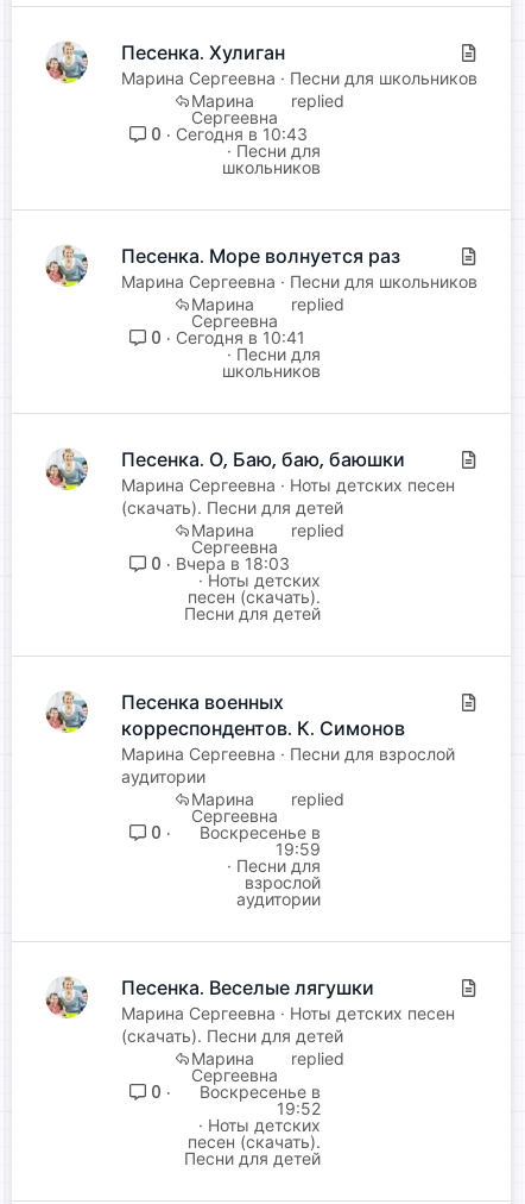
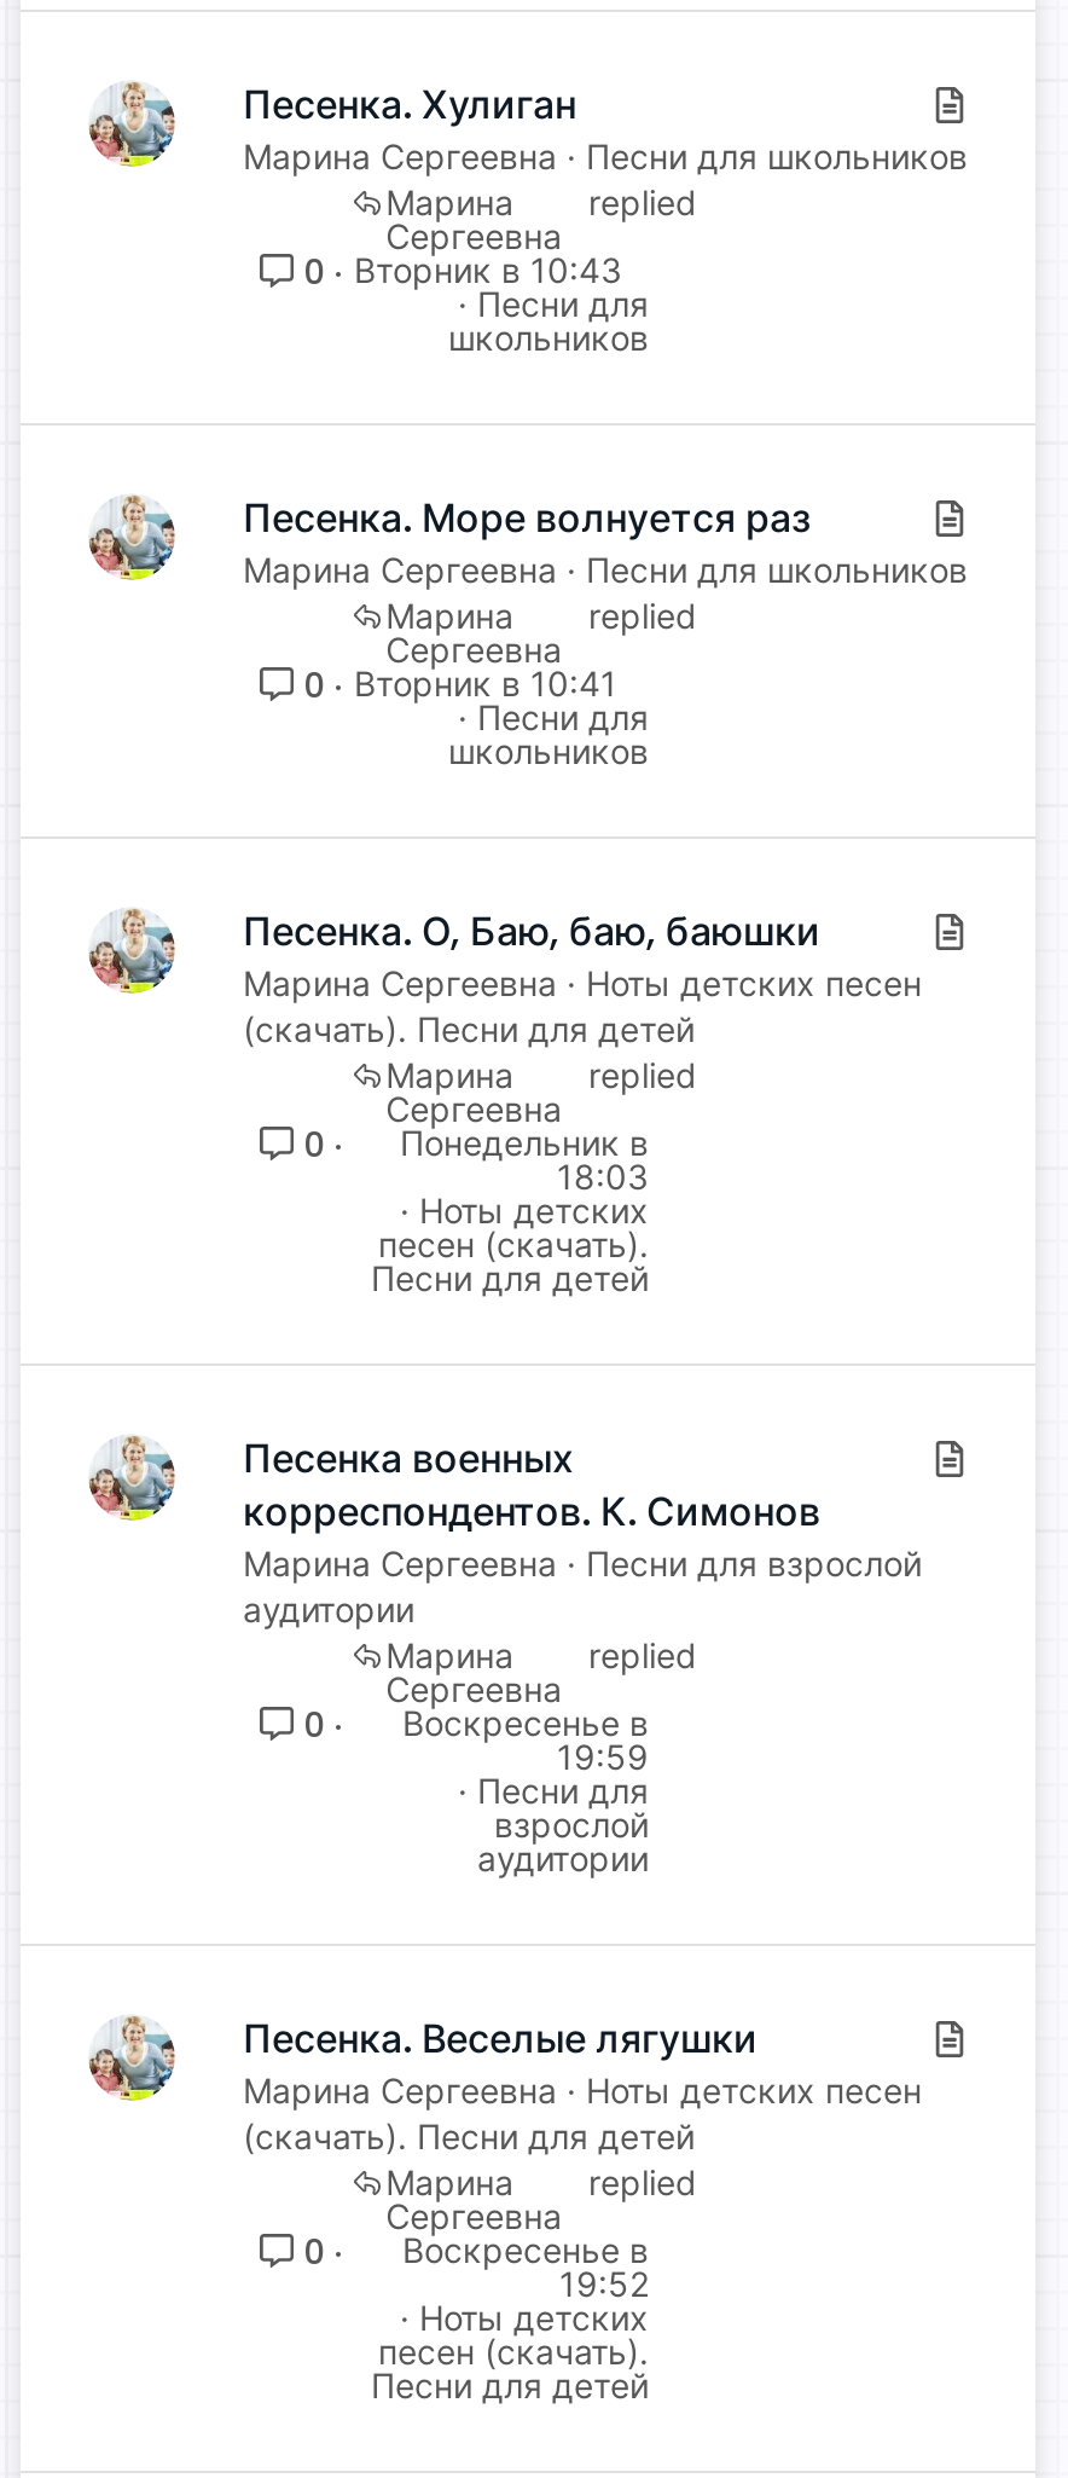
[151,123,308,147] 0 Сегодня в 10:43 -> [303,248,622,296] 0 Вторник в 10:43
[151,327,305,350] 0 Сегодня в 10:41 -> [303,661,617,710] 0 Вторник в 10:41
[176,553,290,574] Вчера в 18:03 -> [400,1122,649,1197] Понедельник в | 18:03

